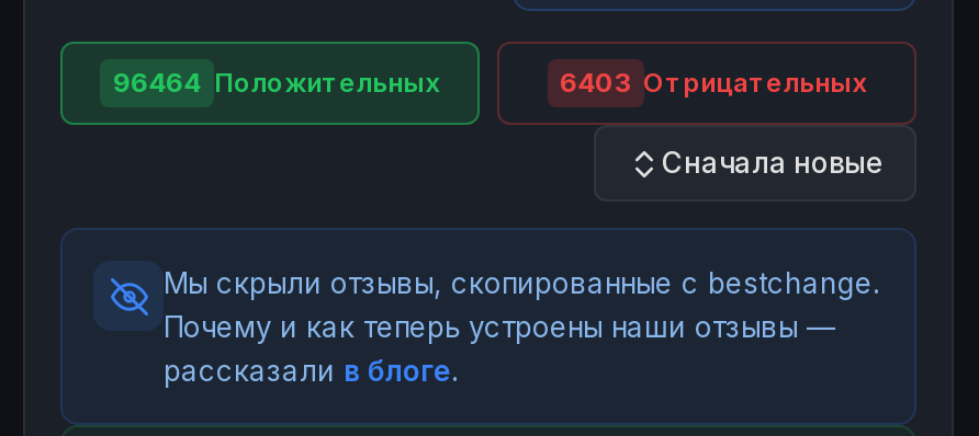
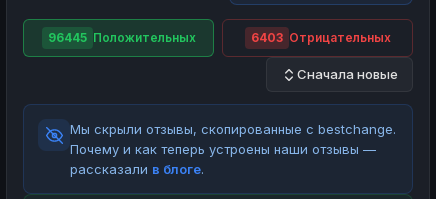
[113,66,440,99] 96464 Положительных -> [47,30,195,45] 96445 Положительных

